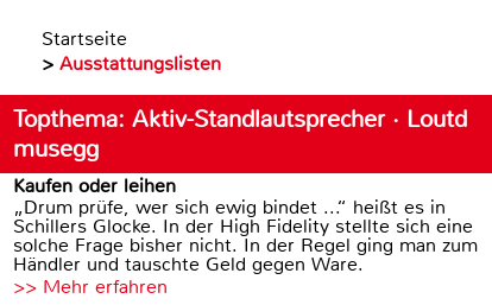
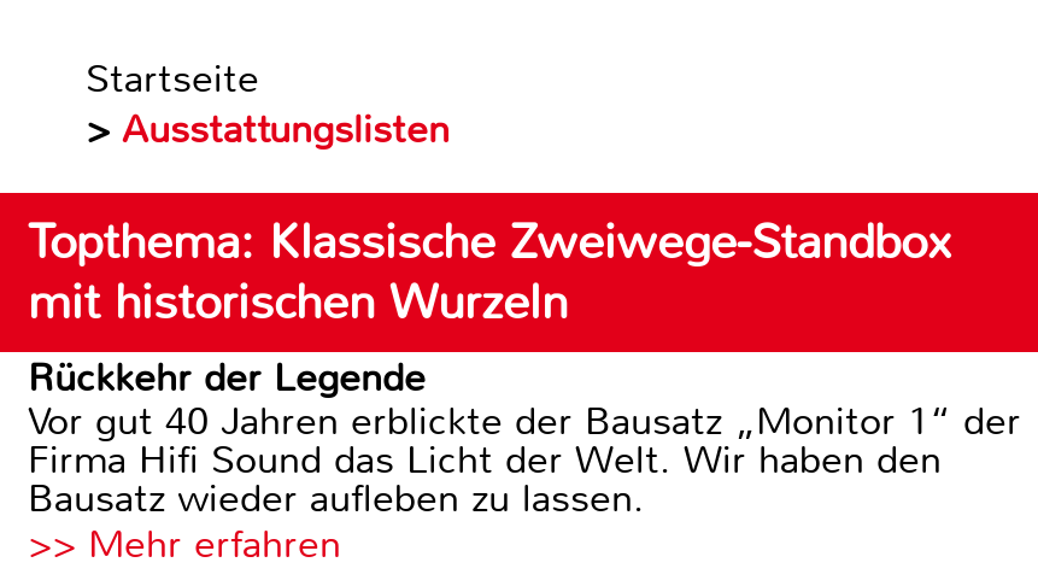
[13,104,478,277] Topthema: Aktiv-Standlautsprecher · Loutd | musegg | Kaufen oder leihen | „Drum prüfe, wer sich ewig bindet ...“ heißt es in | Schillers Glocke. In der High Fidelity stellte sich eine | solche Frage bisher nicht. In der Regel ging man zum | Händler und tauschte Geld gegen Ware. -> [28,212,1021,523] Topthema: Klassische Zweiwege-Standbox | mit historischen Wurzeln | Rückkehr der Legende | Vor gut 40 Jahren erblickte der Bausatz „Monitor 1“ der | Firma Hifi Sound das Licht der Welt. Wir haben den | Bausatz wieder aufleben zu lassen.

